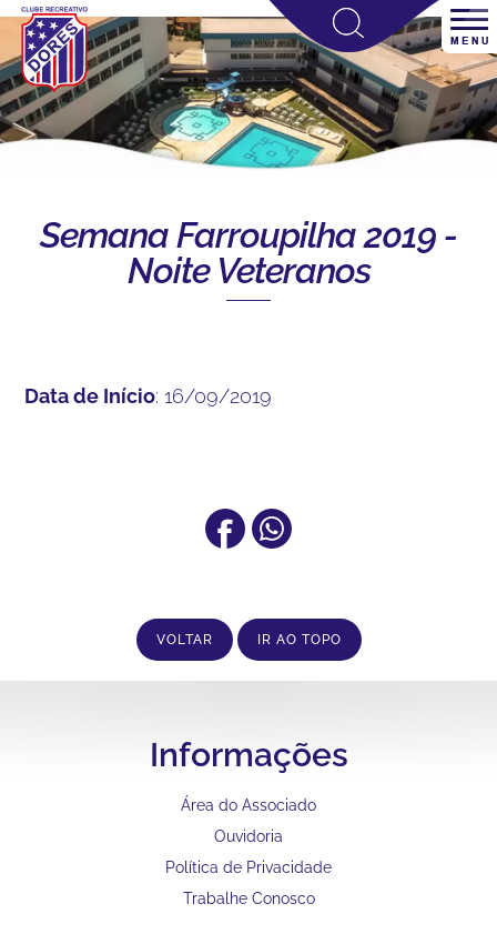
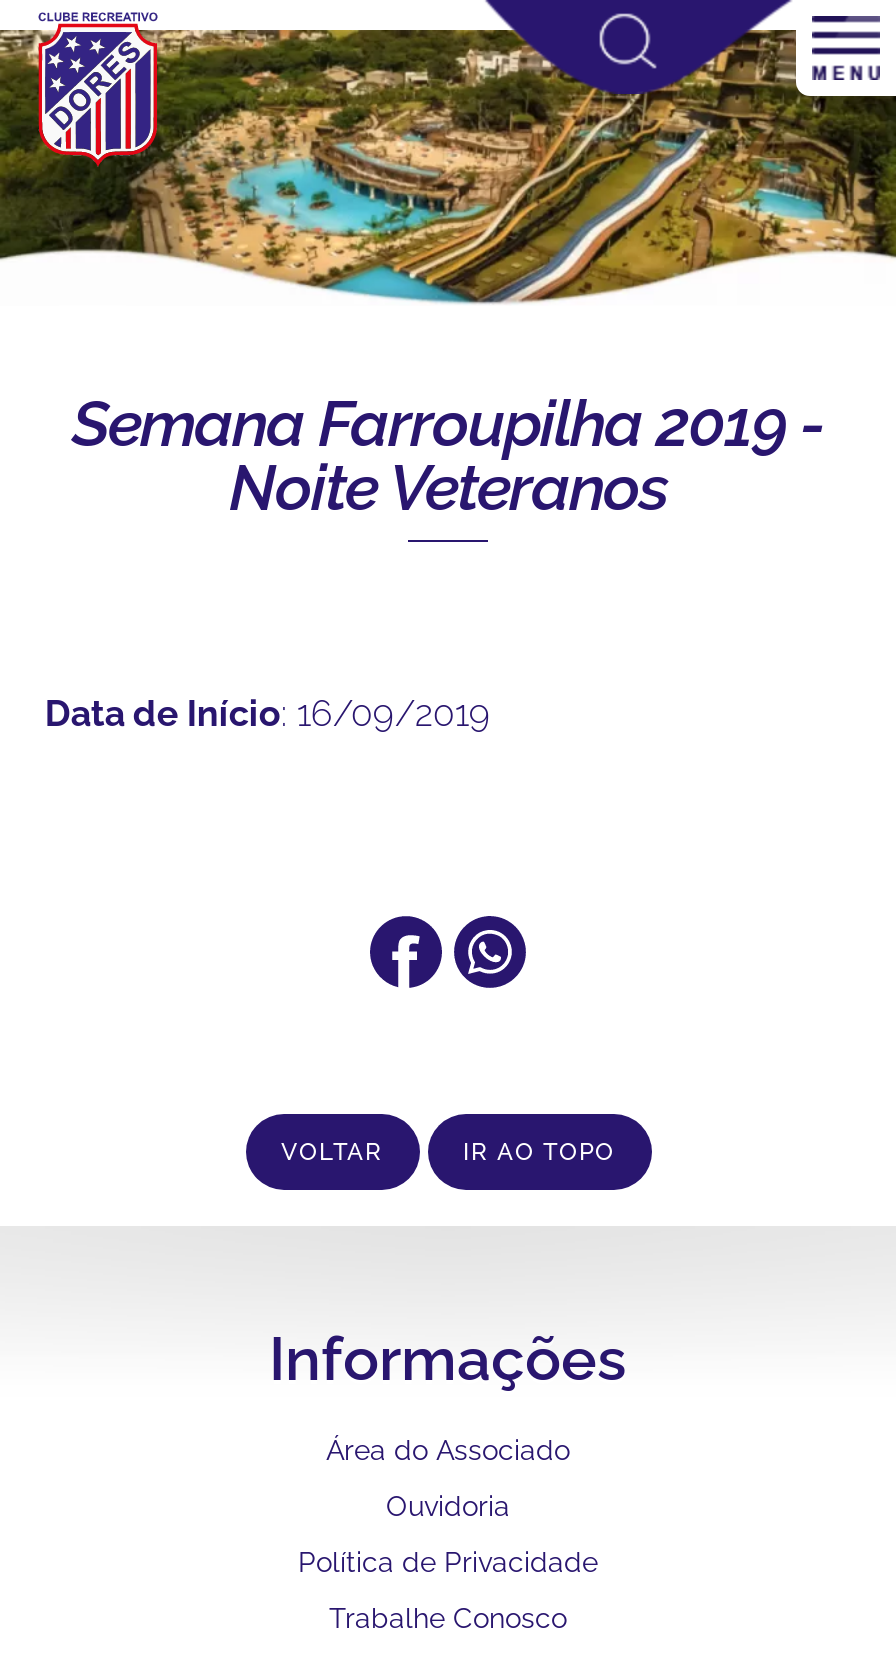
[3,16,494,169] [image] -> [6,28,890,304] [image]

